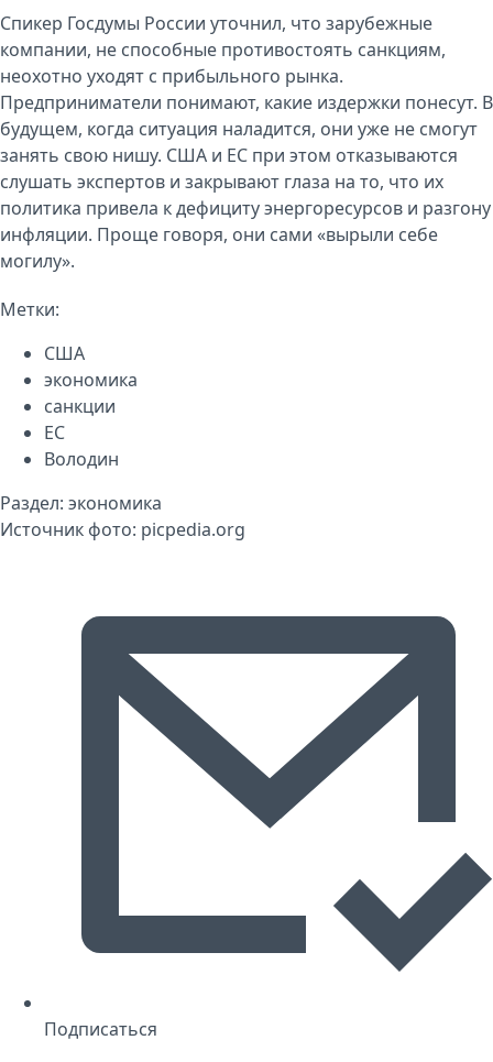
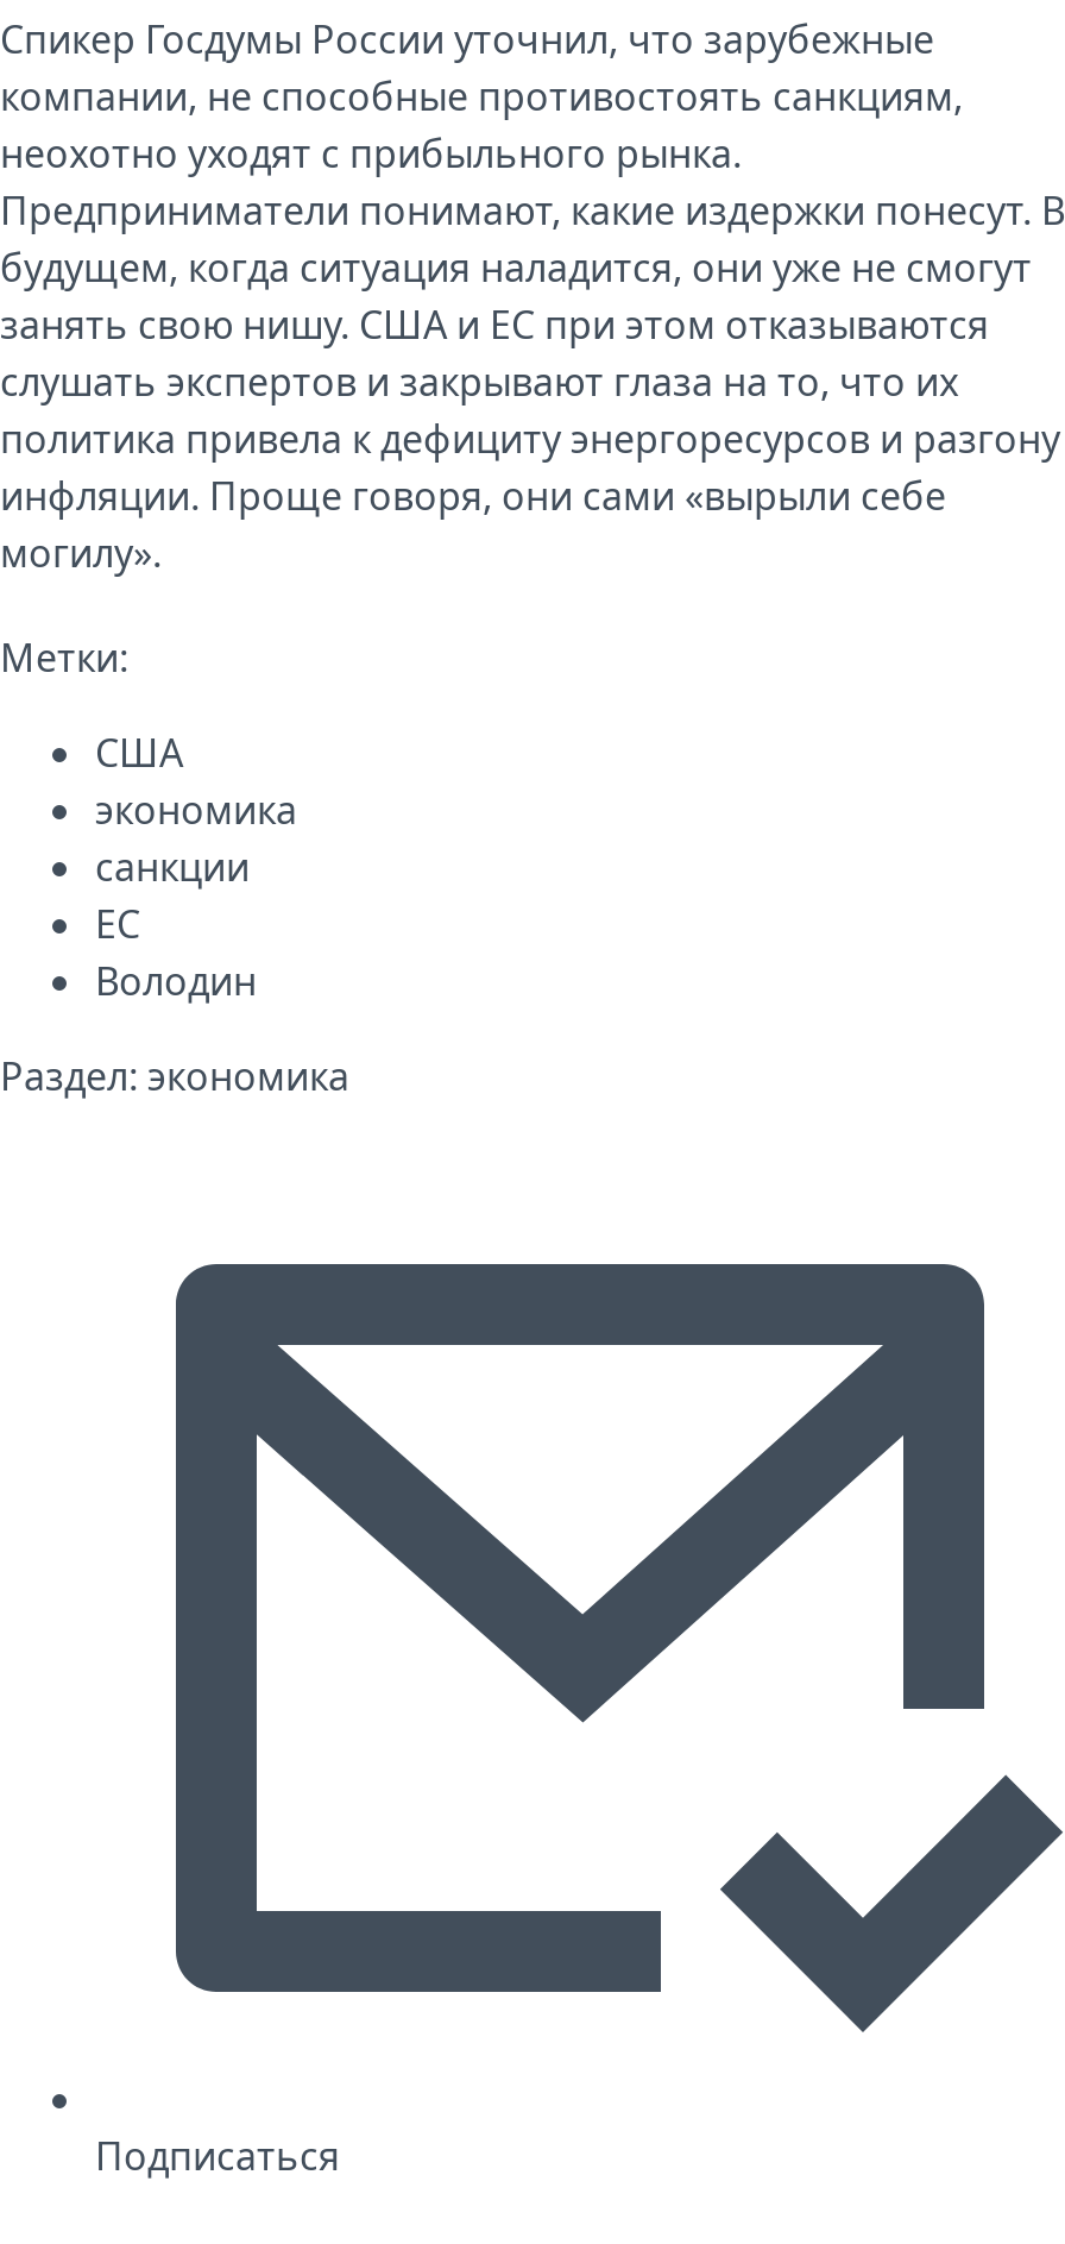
[0,517,245,541] Источник фото: picpedia.org -> none

